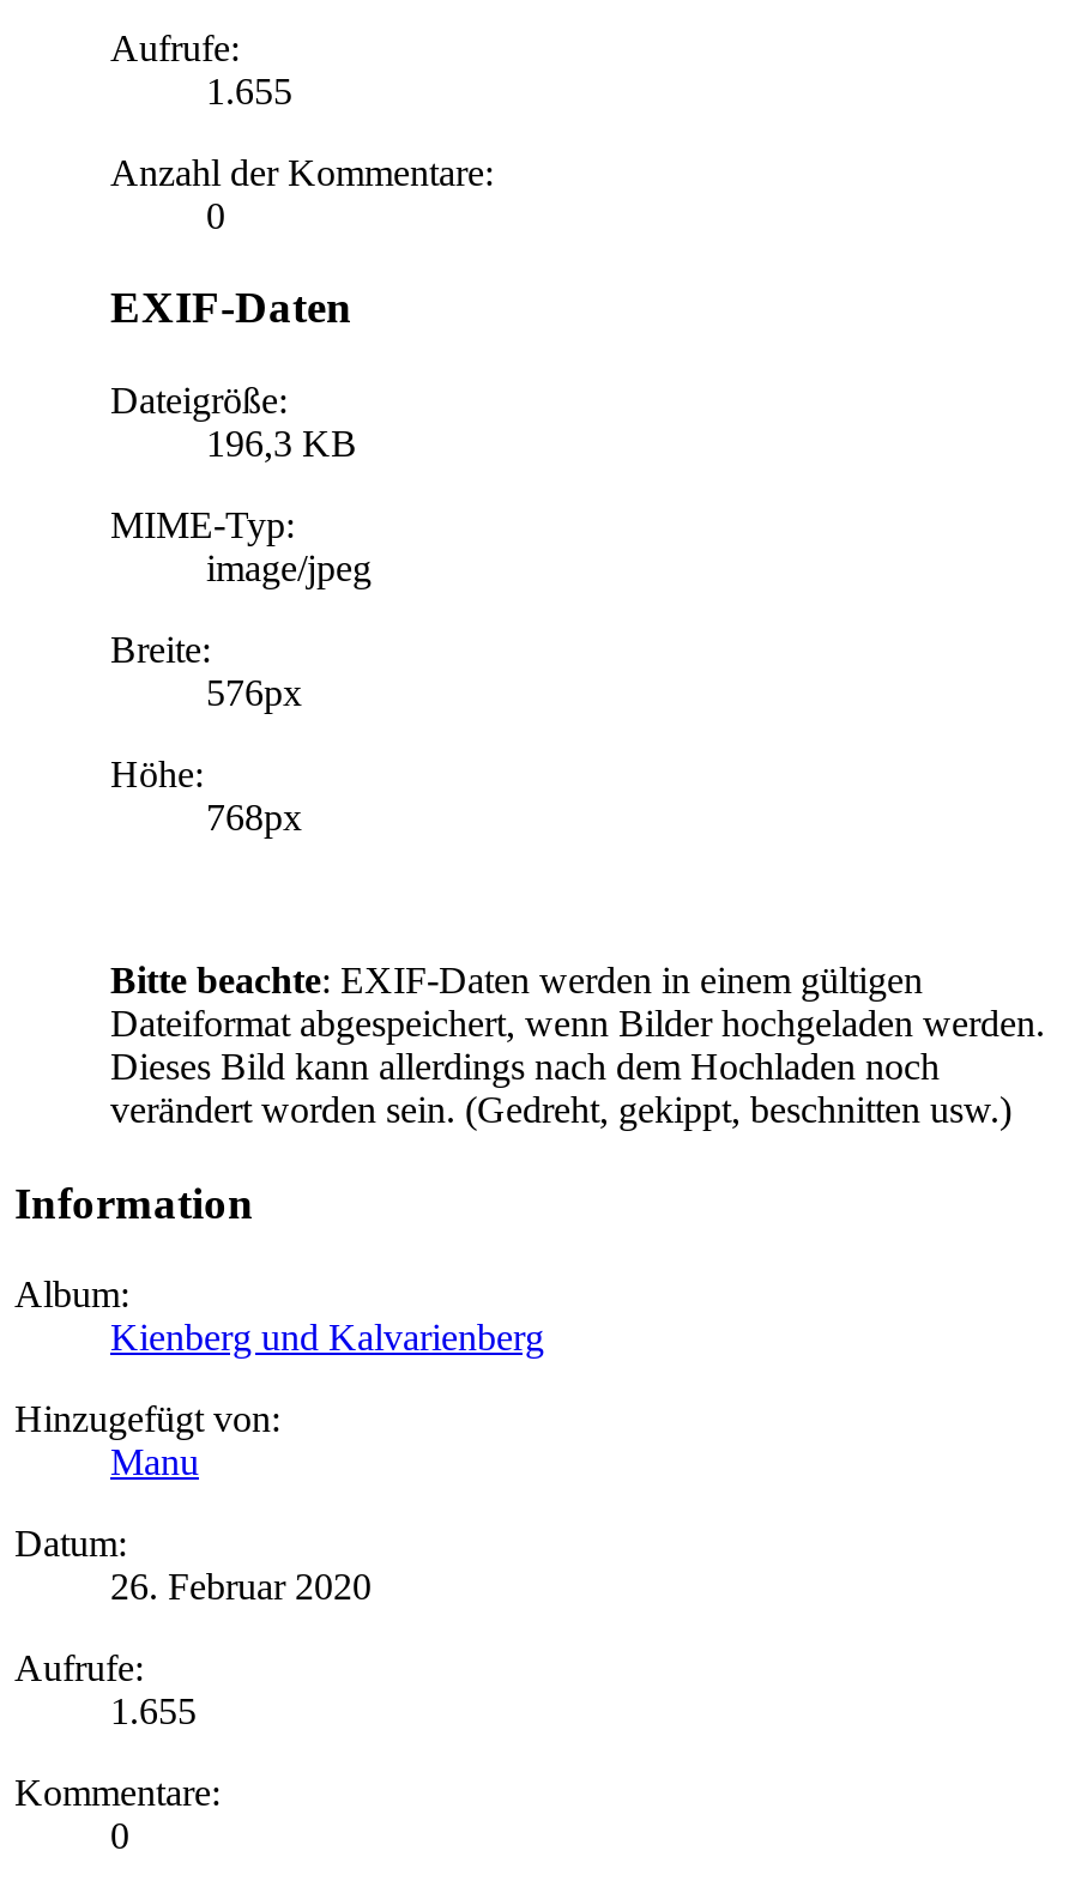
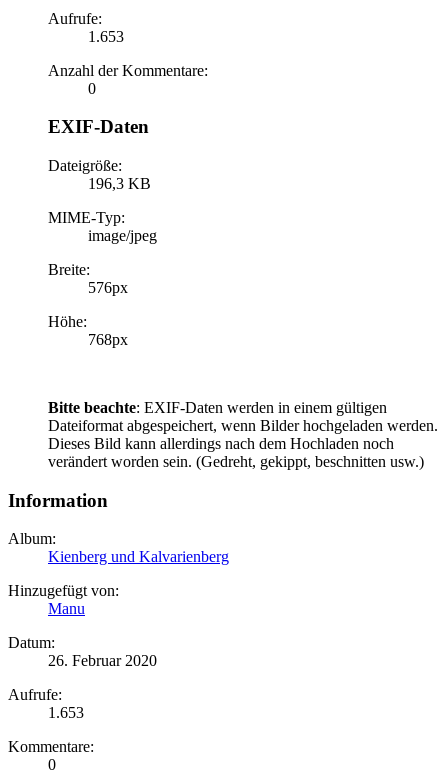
[206,70,292,110] 1.655 -> [88,28,124,45] 1.653
[110,1691,197,1732] 1.655 -> [48,704,84,721] 1.653

